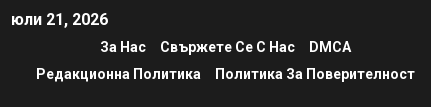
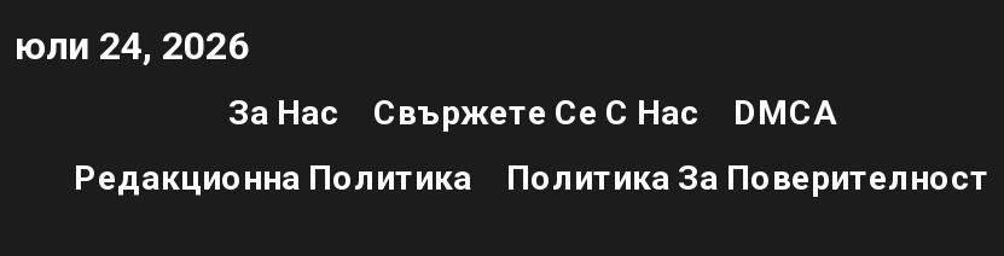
[11,10,108,29] юли 21, 2026 -> [14,24,249,70] юли 24, 2026

